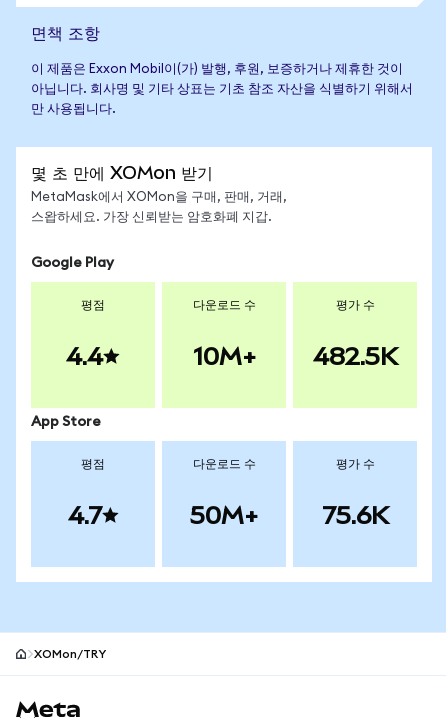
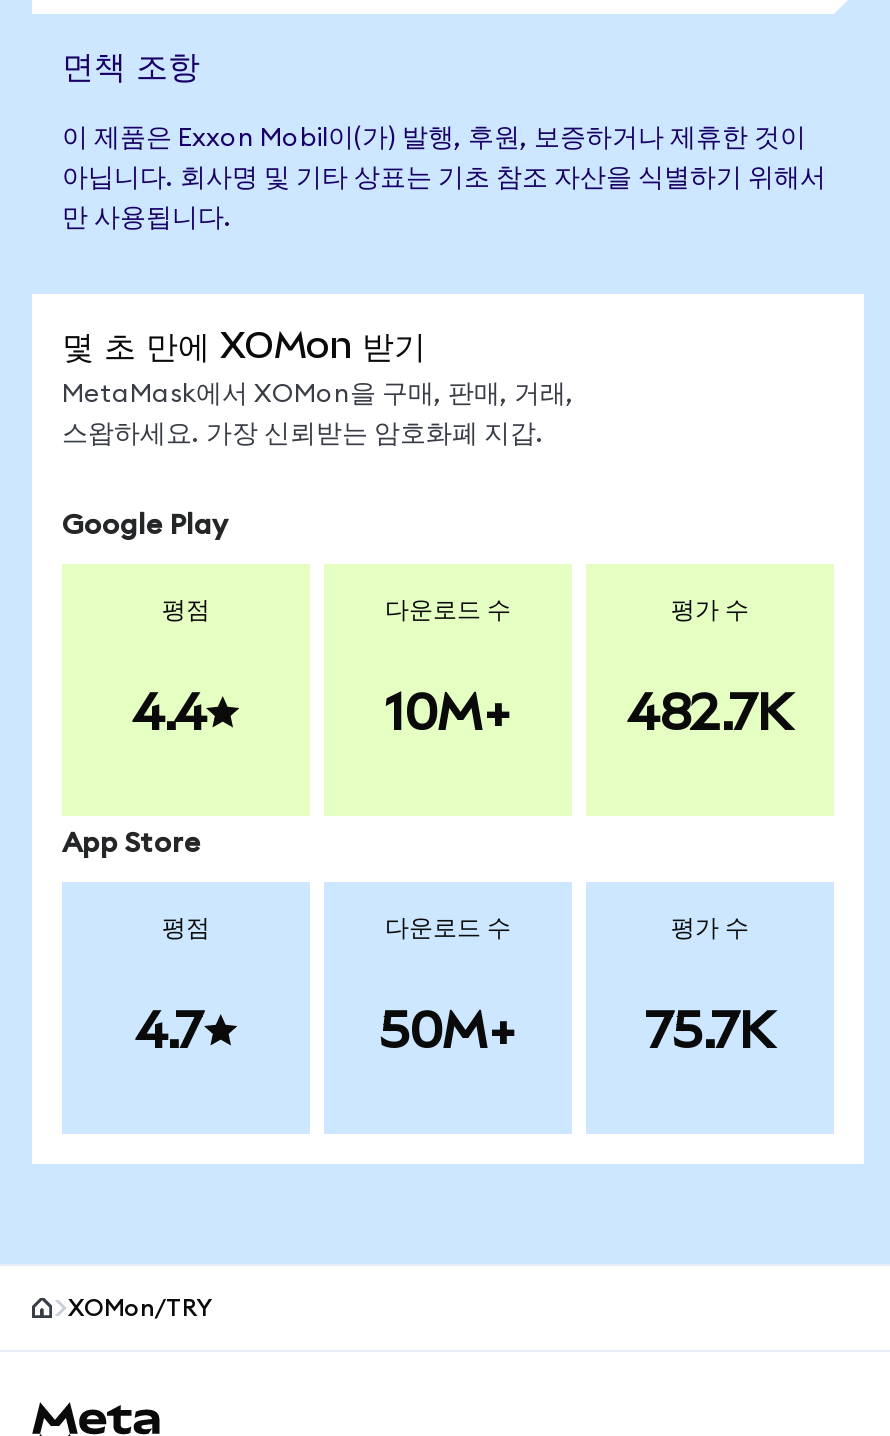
[312,342,397,370] 482.5K -> [627,684,793,740] 482.7K
[321,501,388,529] 75.6K -> [645,1002,775,1058] 75.7K

